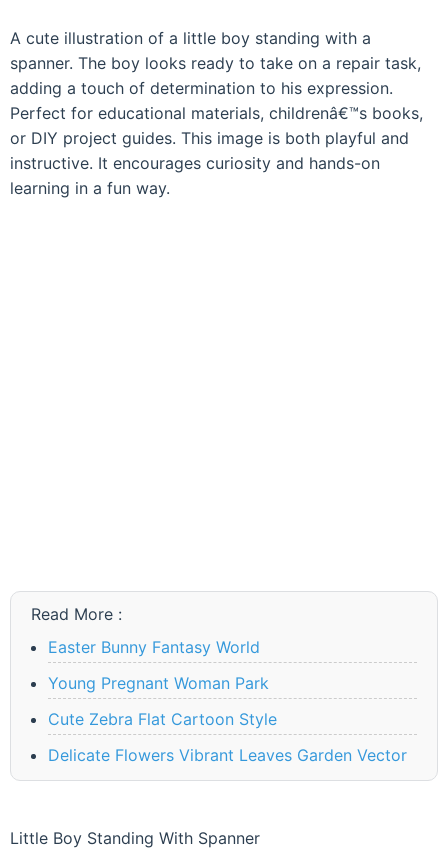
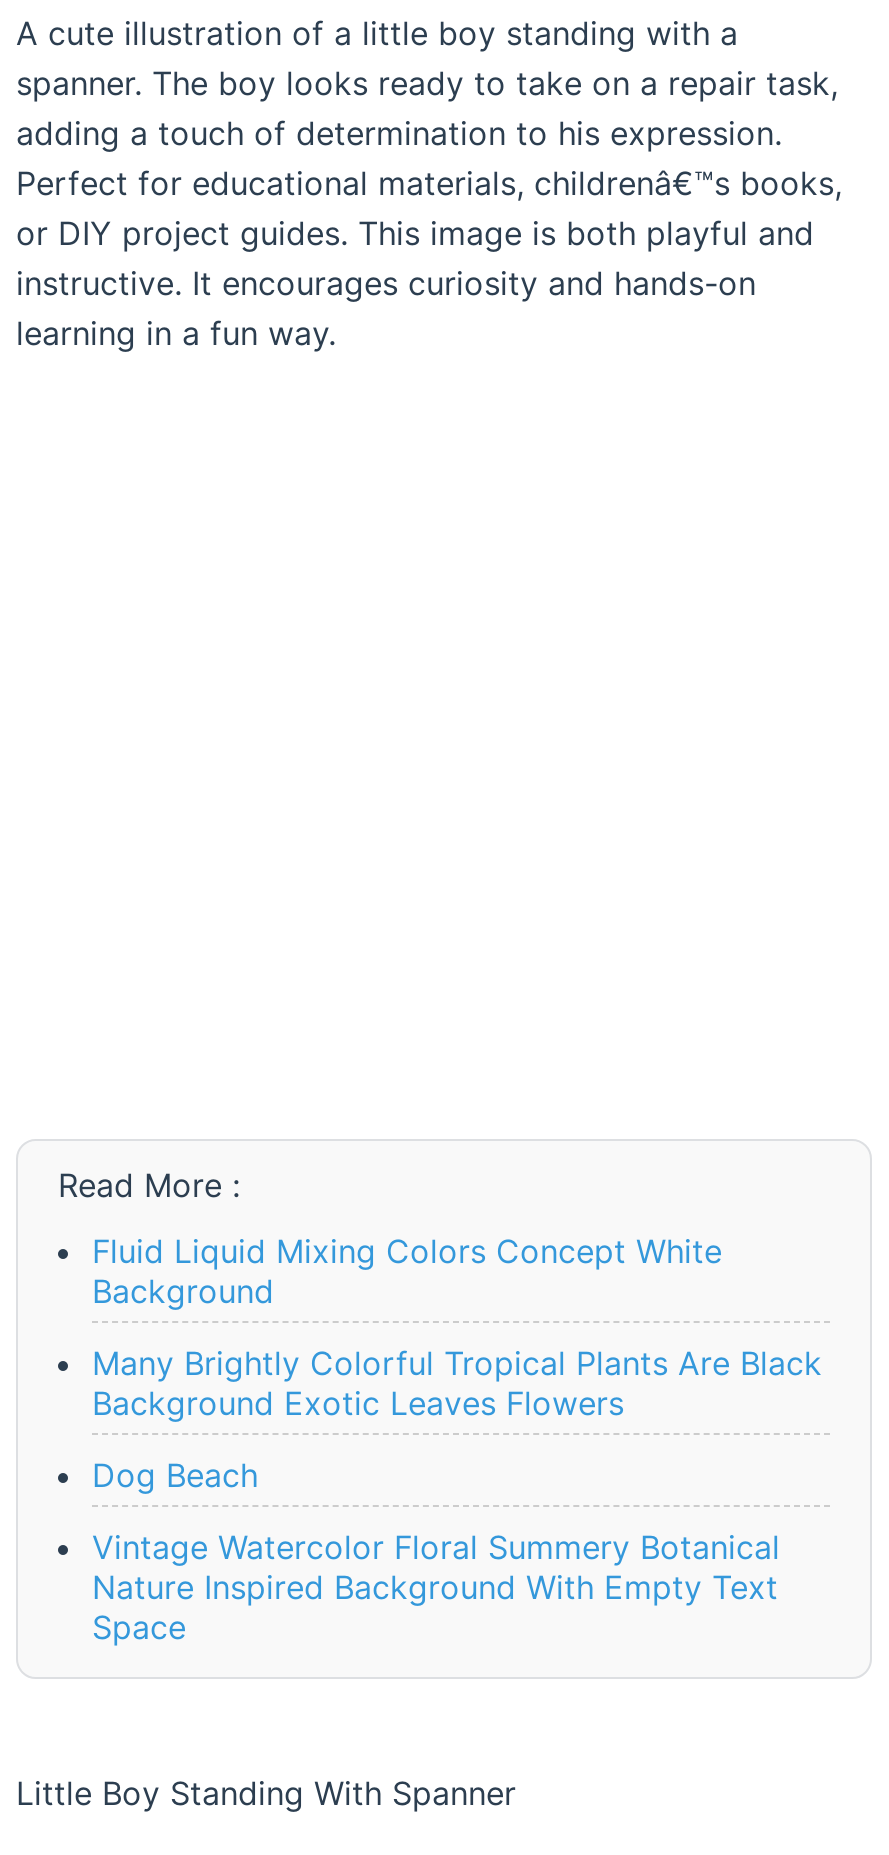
[48,637,260,657] Easter Bunny Fantasy World -> [92,1231,722,1311] Fluid Liquid Mixing Colors Concept White | Background
[48,673,269,693] Young Pregnant Woman Park -> [92,1343,822,1423] Many Brightly Colorful Tropical Plants Are Black | Background Exotic Leaves Flowers
[48,709,277,729] Cute Zebra Flat Cartoon Style -> [92,1455,258,1495] Dog Beach
[48,745,407,765] Delicate Flowers Vibrant Leaves Garden Vector -> [92,1527,780,1647] Vintage Watercolor Floral Summery Botanical | Nature Inspired Background With Empty Text | Space

